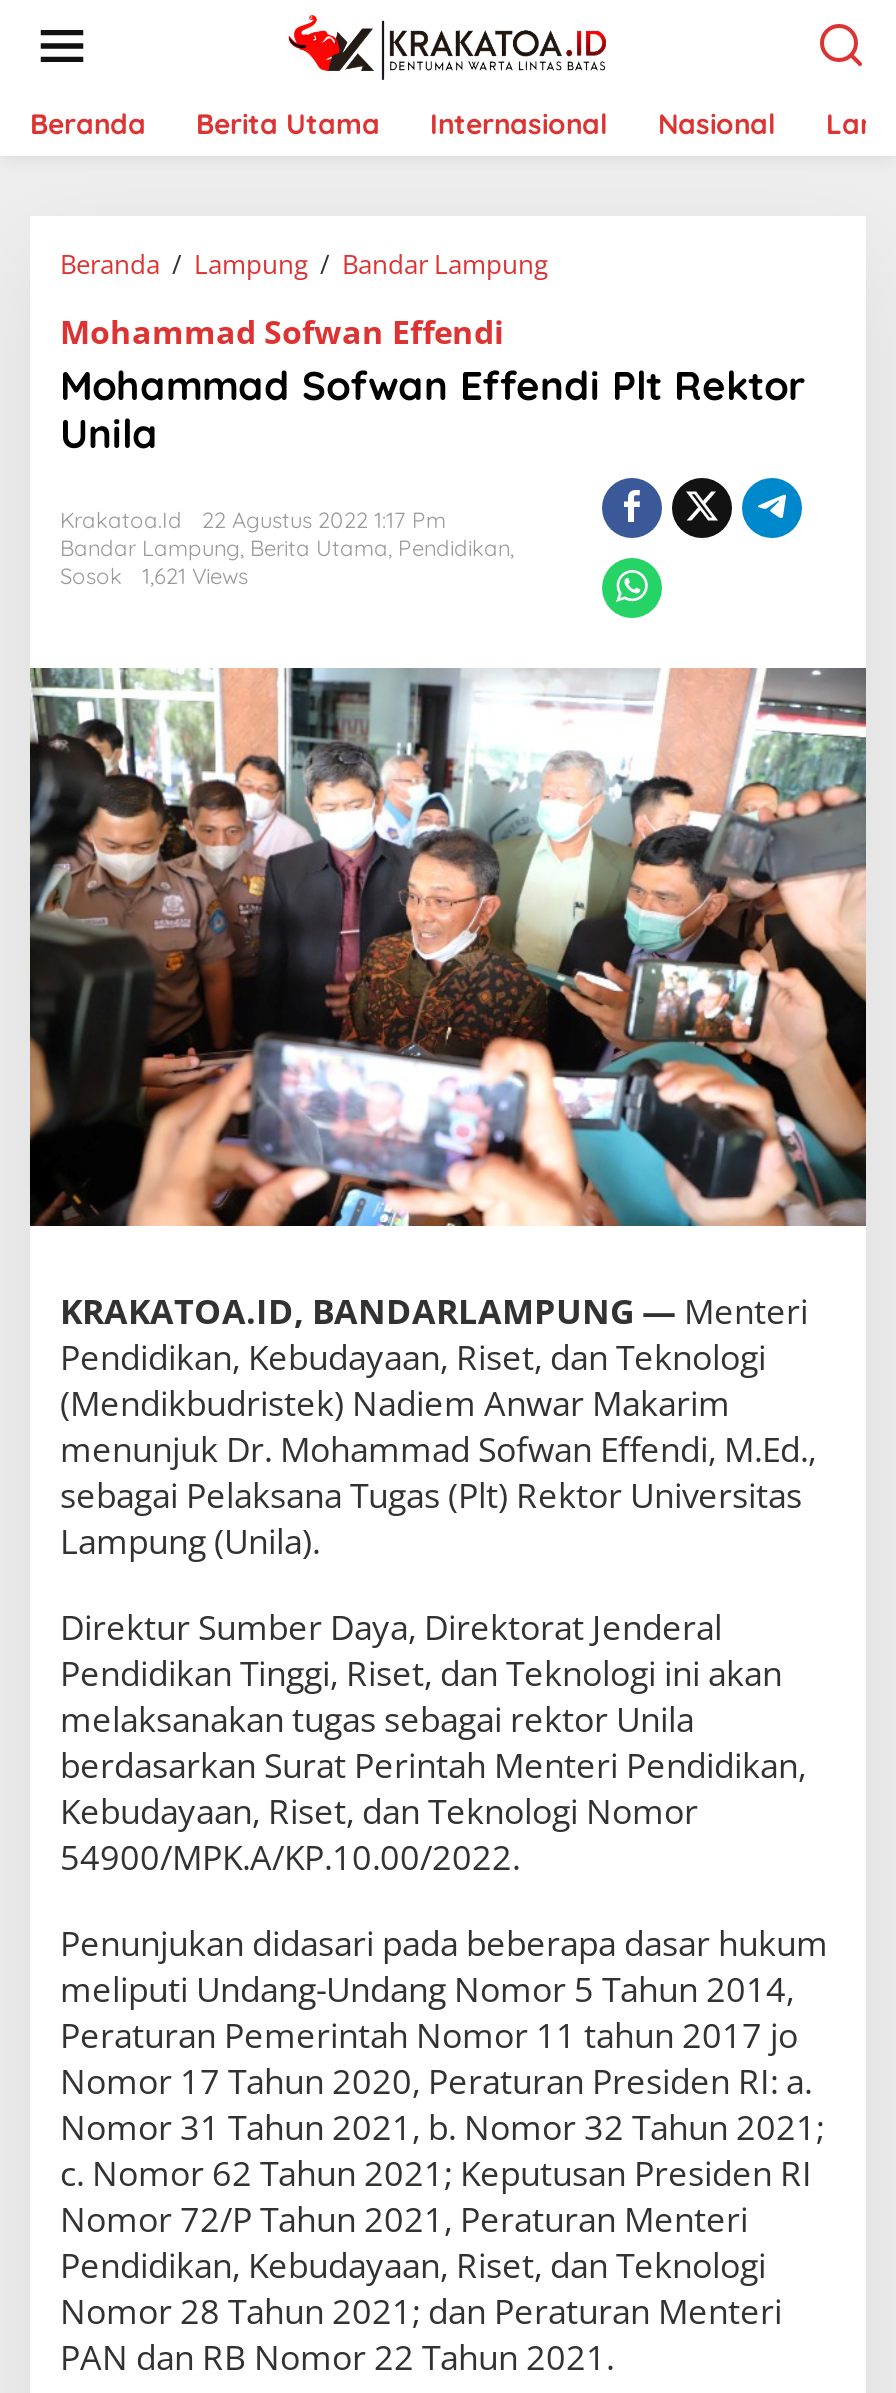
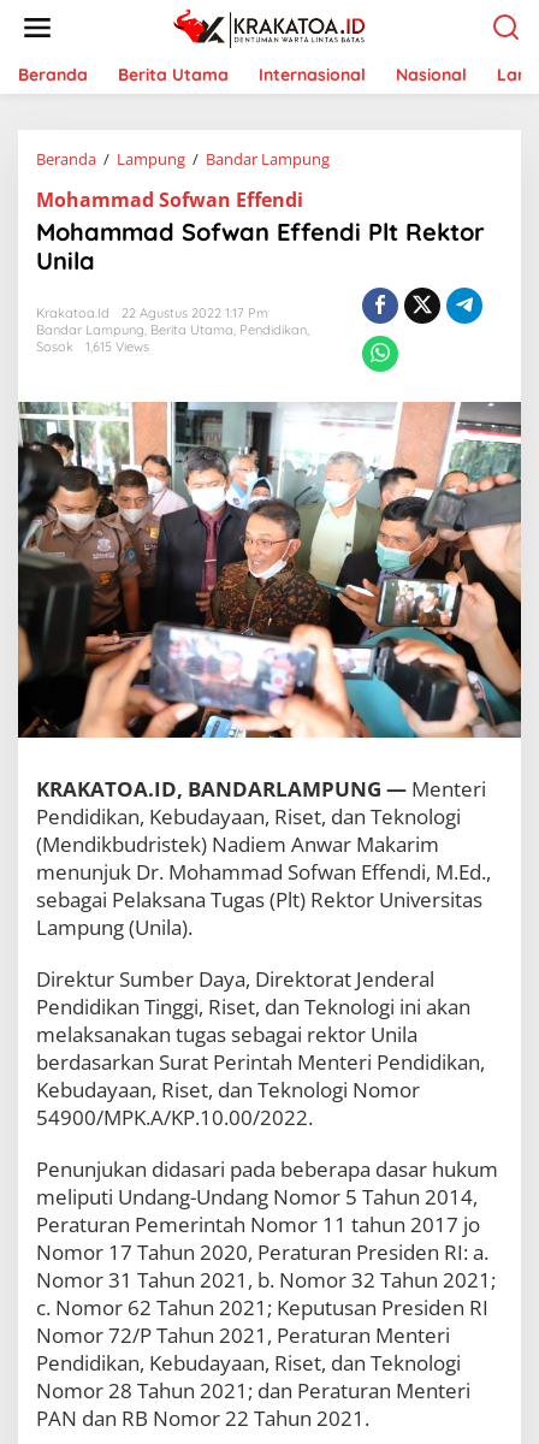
[60,562,248,590] Sosok 1,621 Views -> [36,338,149,355] Sosok 1,615 Views

